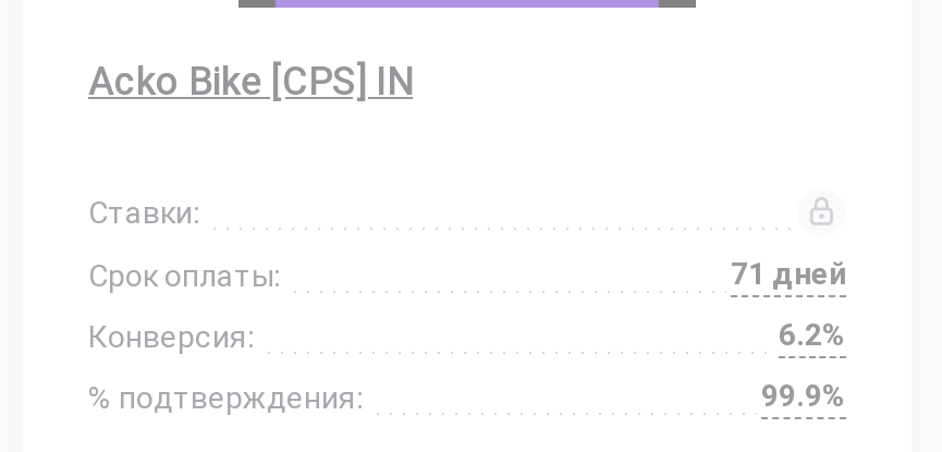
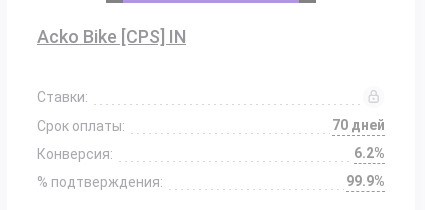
[731,256,846,291] 71 дней -> [332,117,385,133] 70 дней

